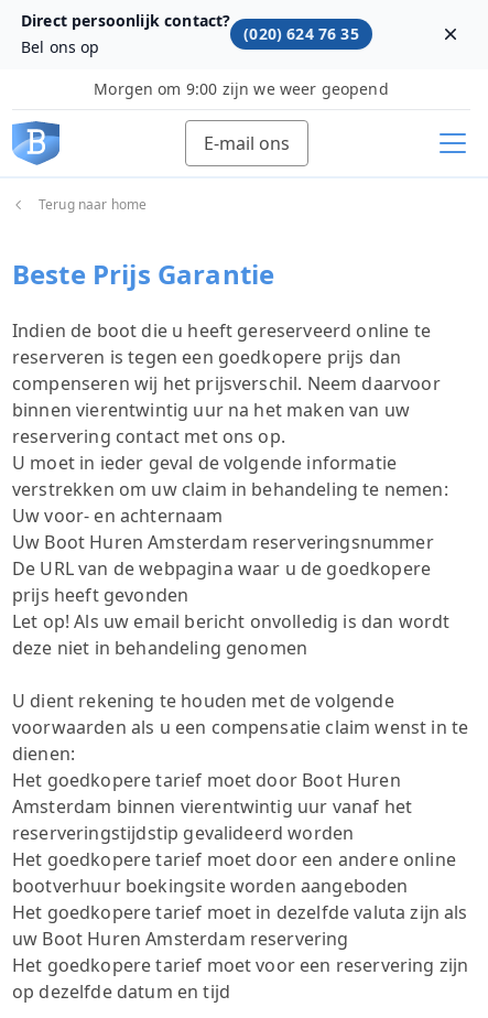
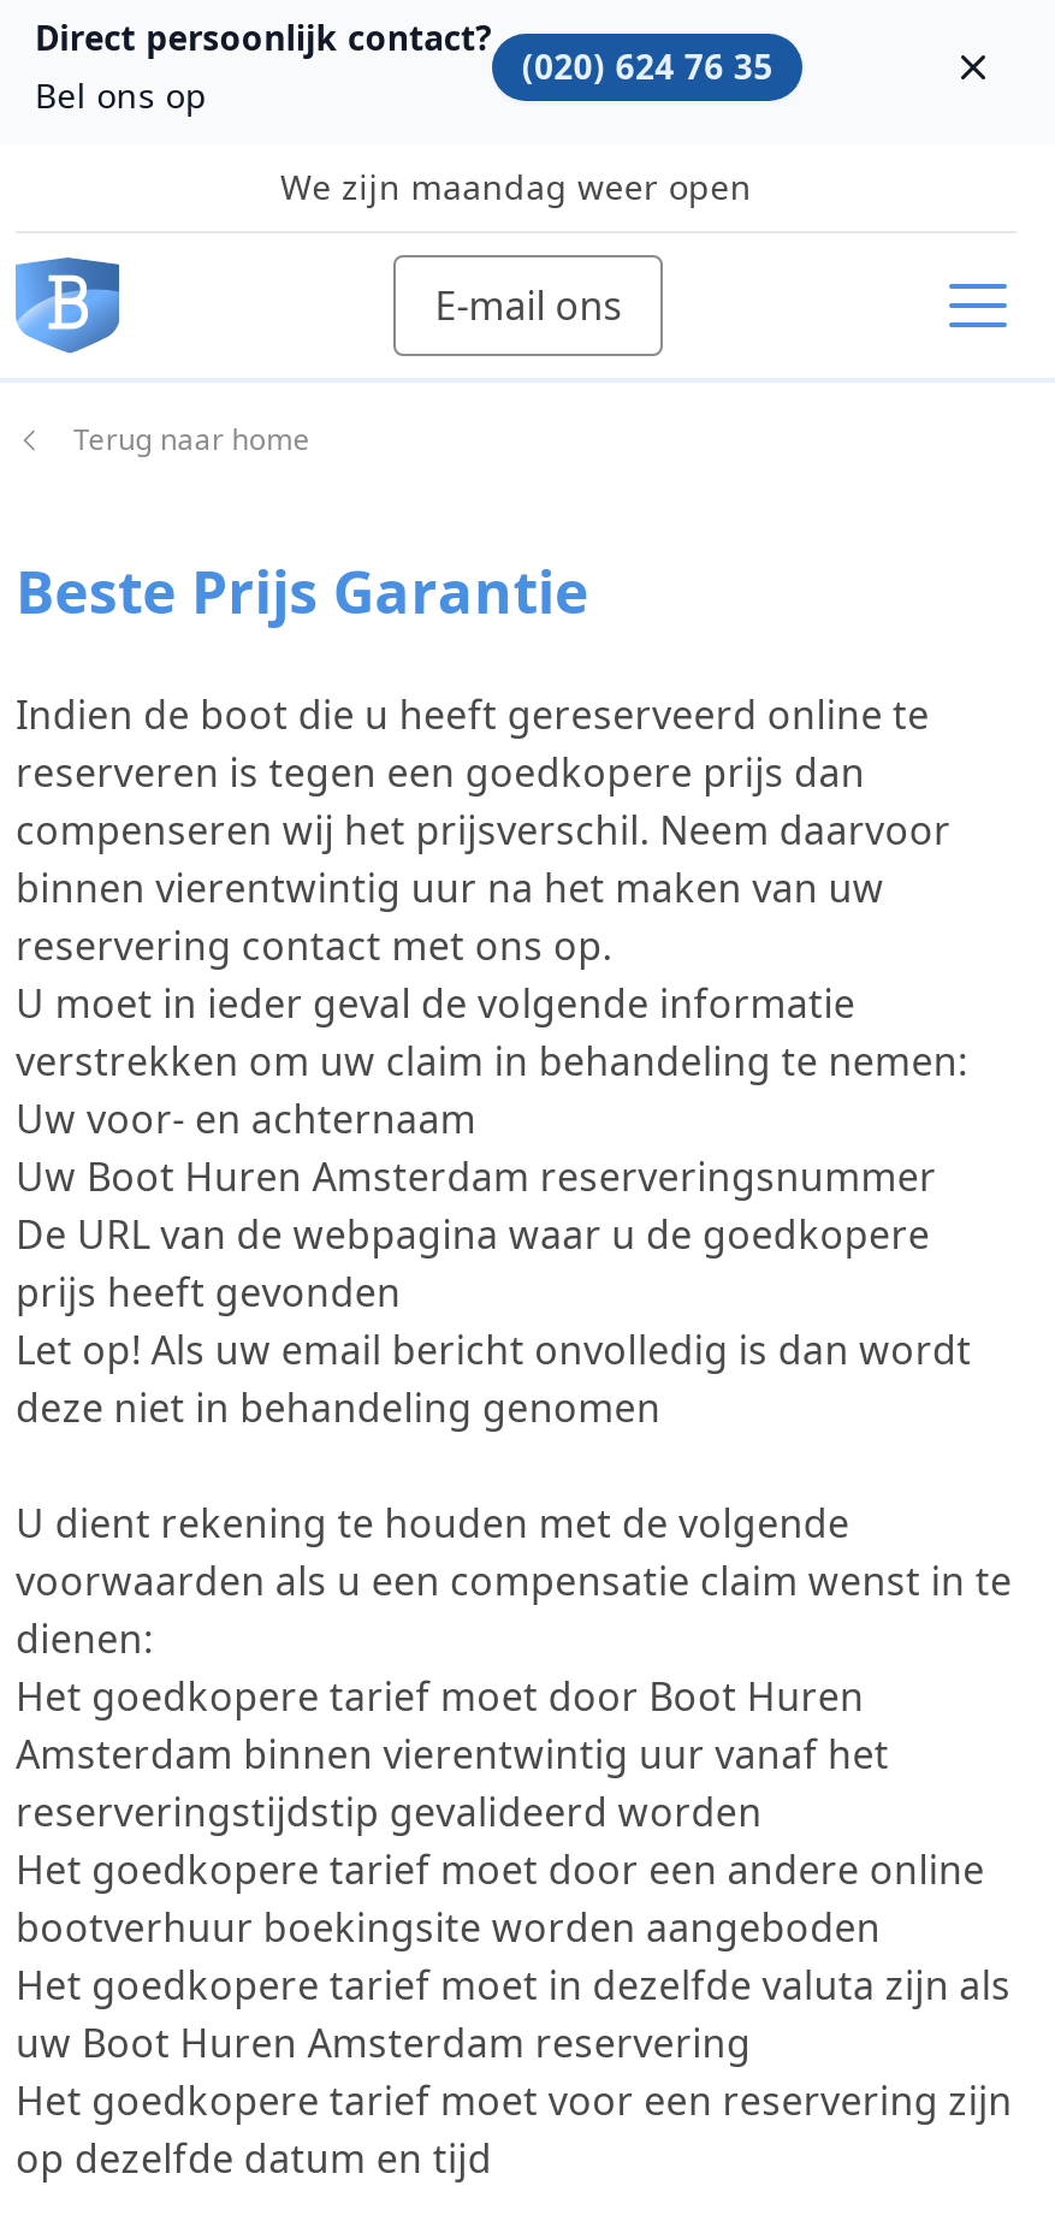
[94,78,389,99] Morgen om 9:00 zijn we weer geopend -> [280,164,752,209] We zijn maandag weer open

